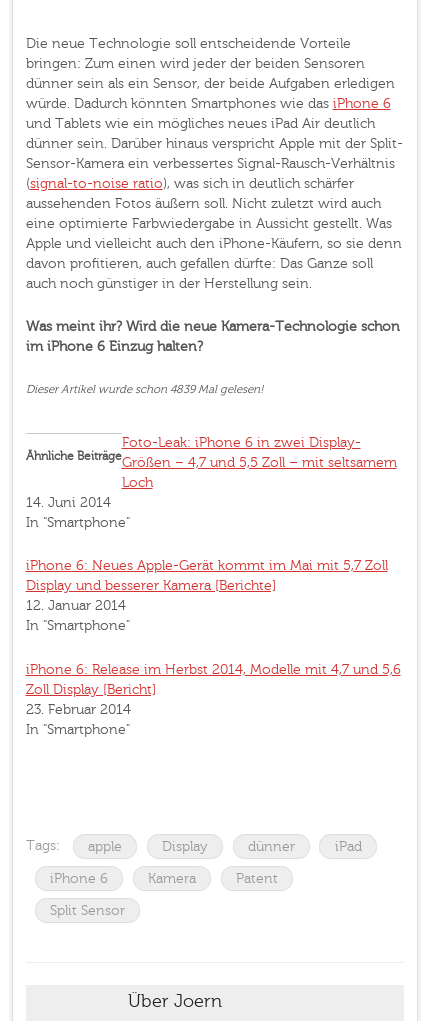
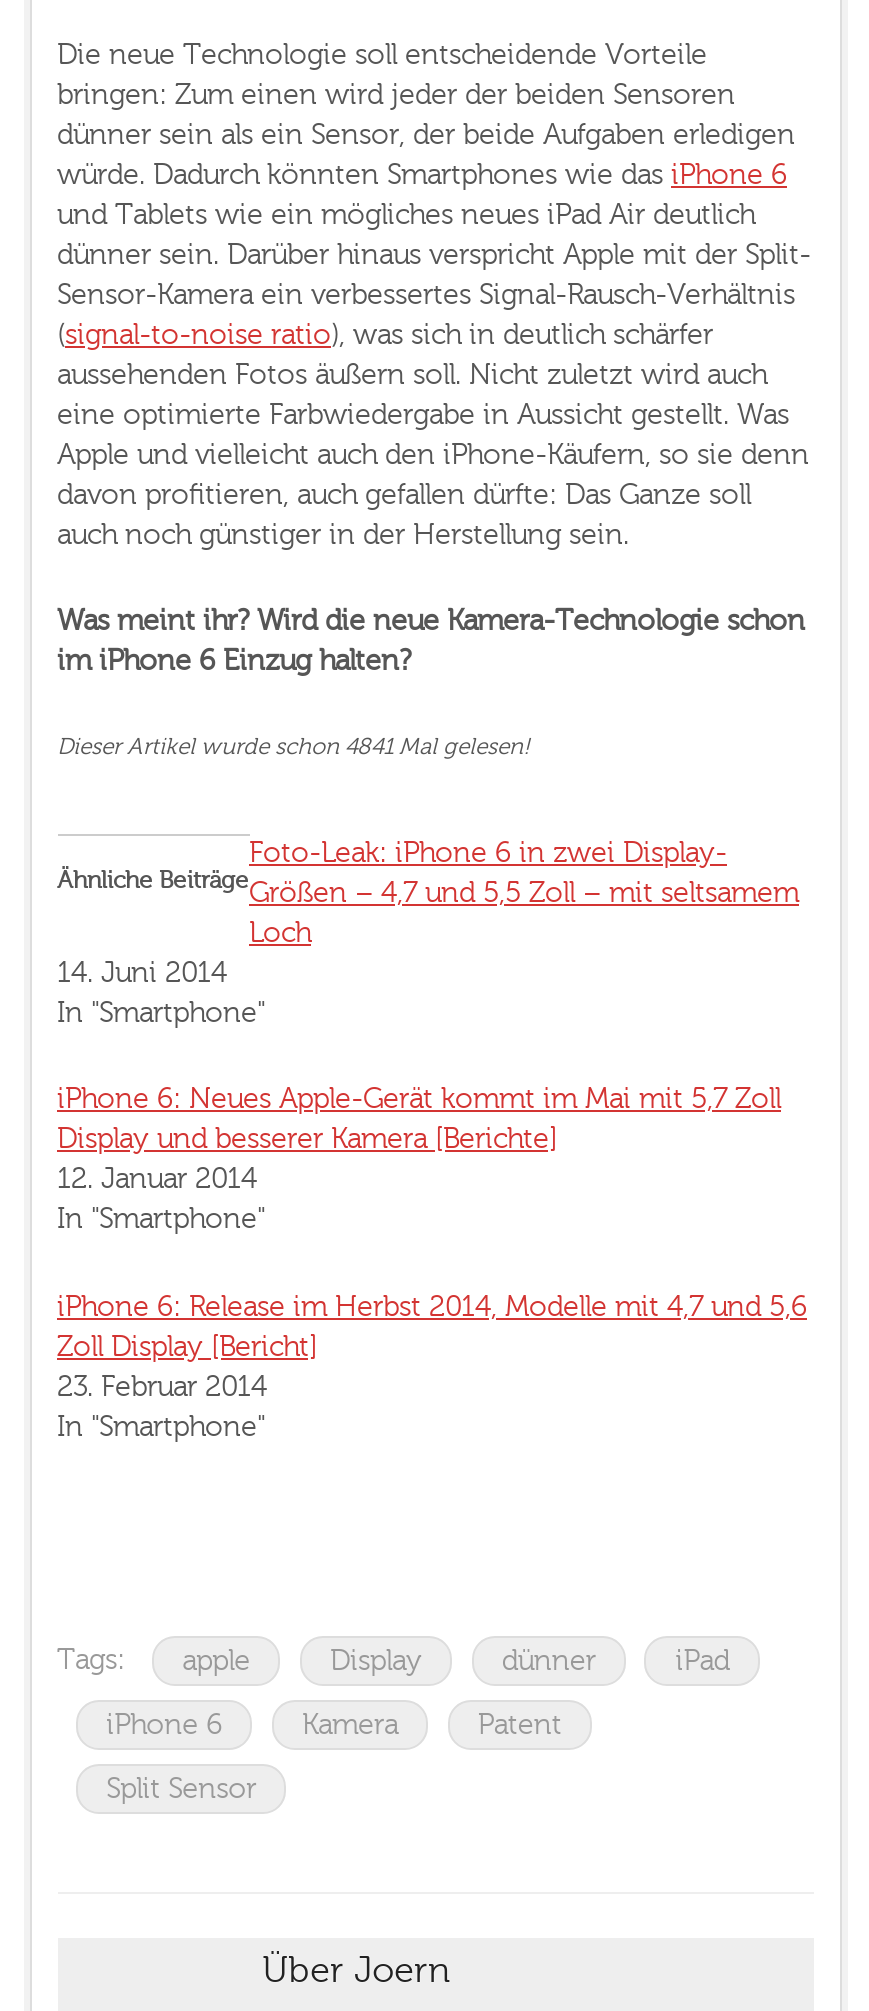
[25,383,262,396] Dieser Artikel wurde schon 4839 Mal gelesen! -> [57,735,529,761] Dieser Artikel wurde schon 4841 Mal gelesen!

